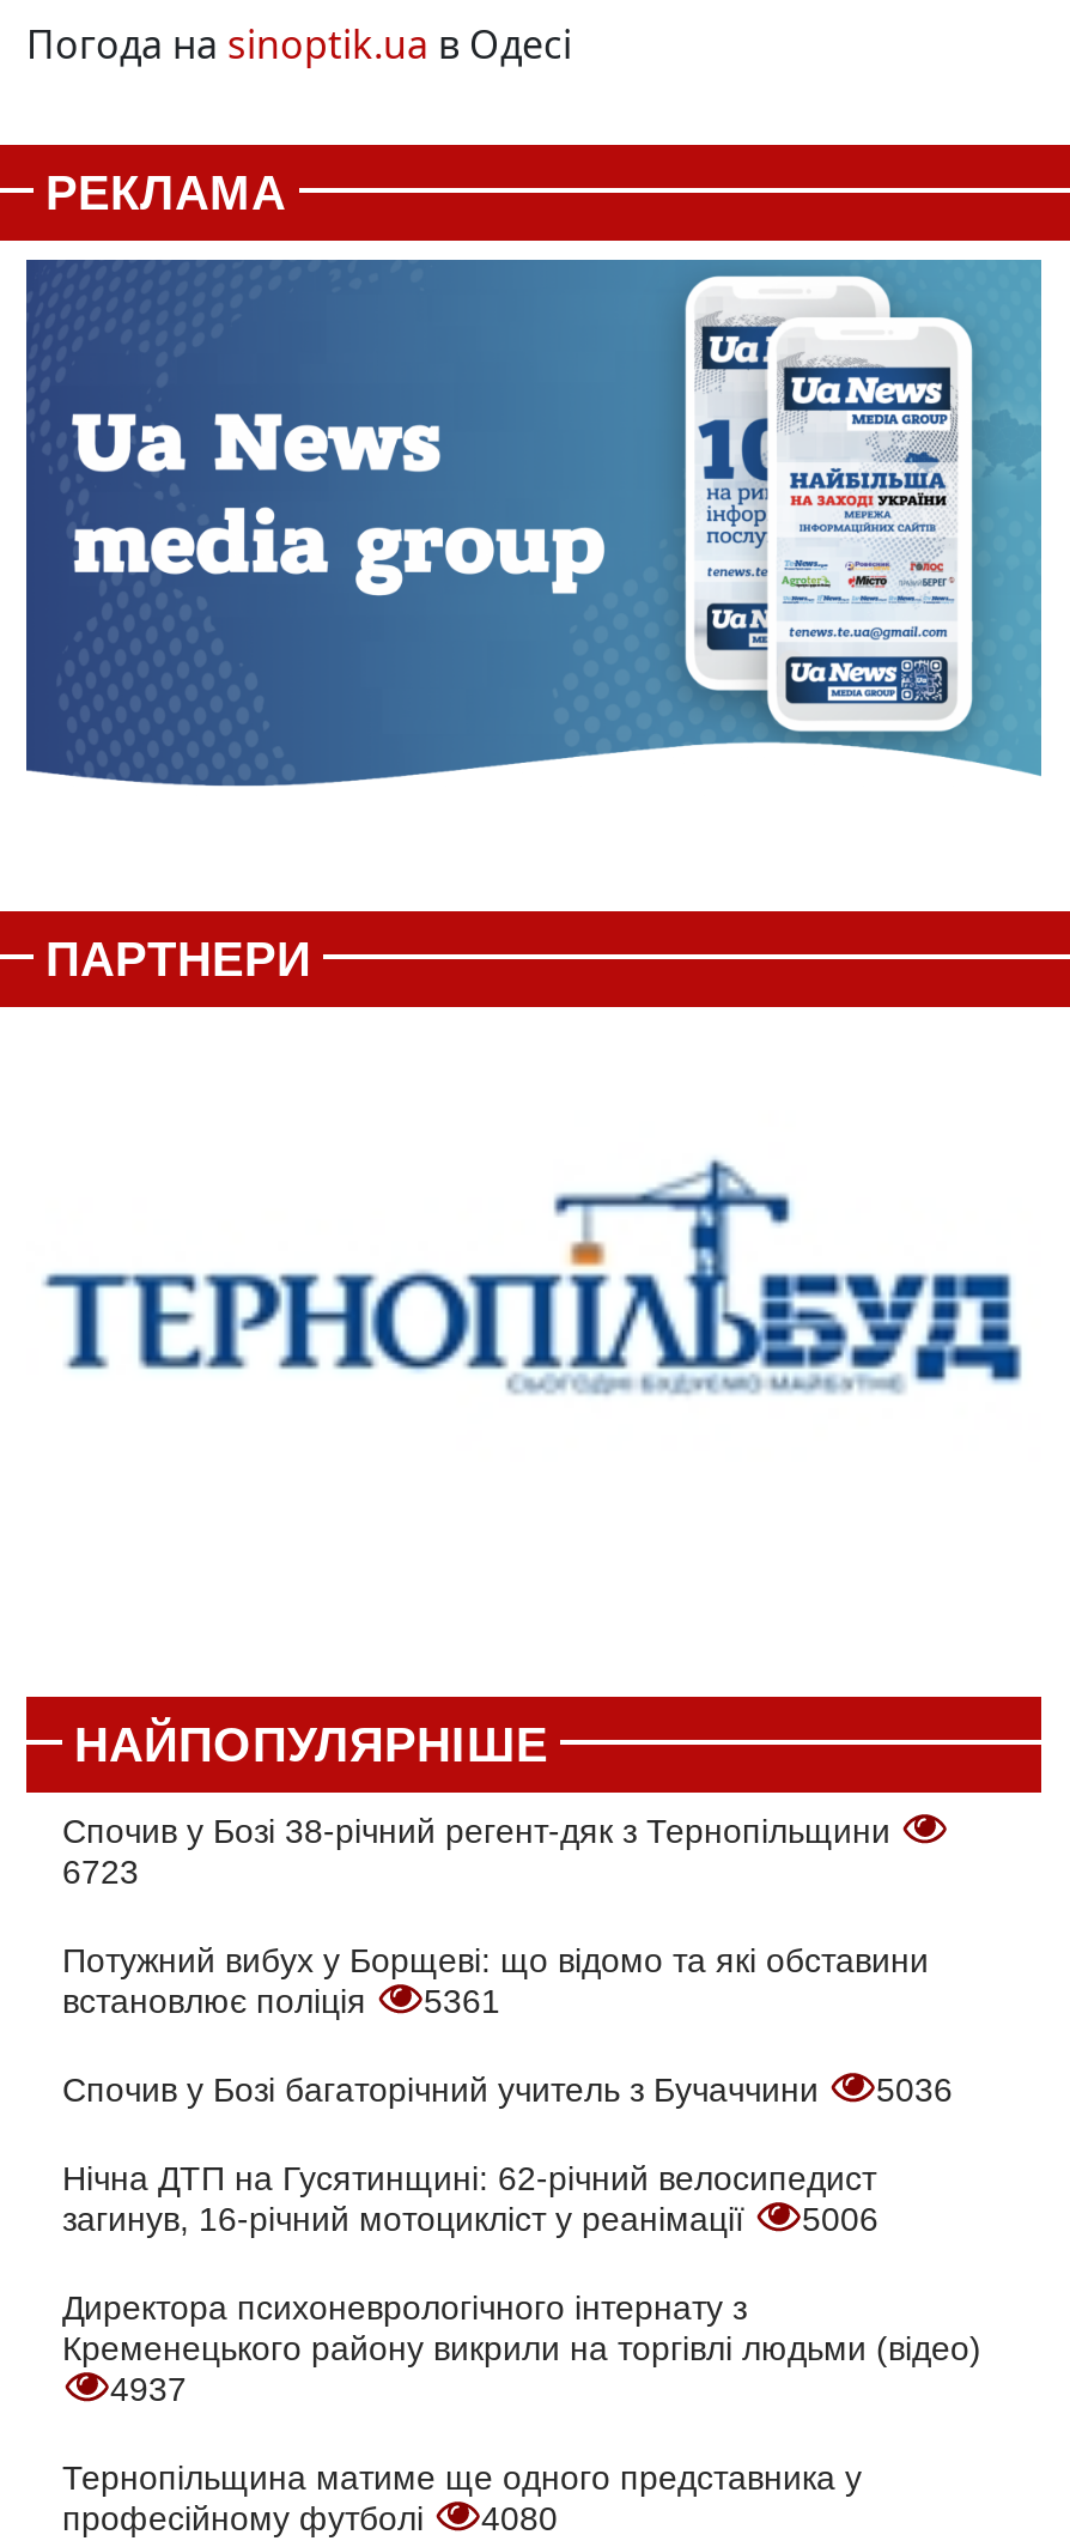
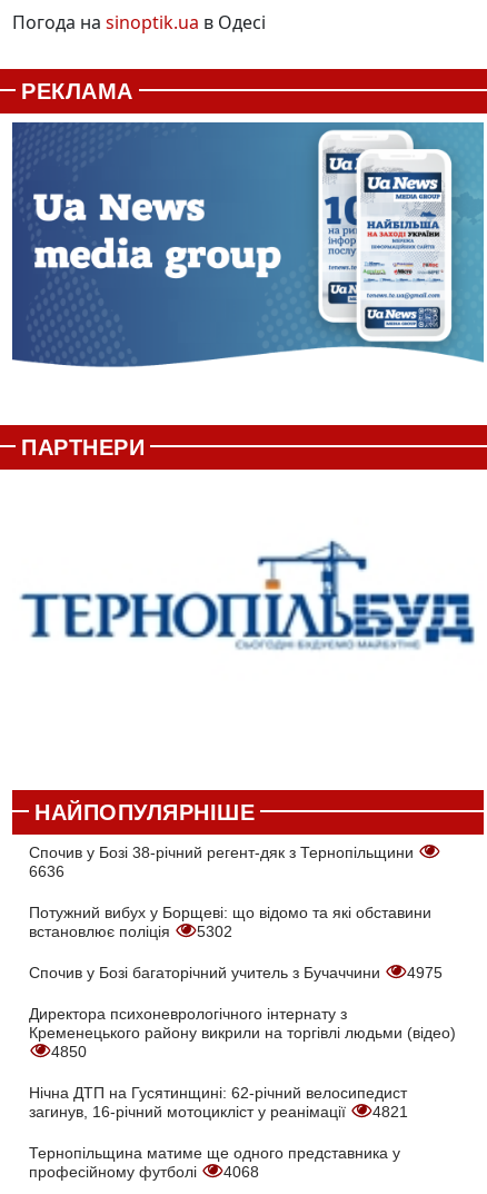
[62,1852,139,1890] 6723 -> [29,862,64,880] 6636
[62,1981,500,2019] встановлює поліція 5361 -> [29,922,232,940] встановлює поліція 5302
[802,2069,953,2237] 5036 | 5006 -> [407,963,443,981] 4975
moved [62,2158,876,2237] -> [29,1083,407,1120]: Нічна ДТП на Гусятинщині: 62-річний велосипедист | загинув, 16-річний мотоцикліст у реанімації
moved [62,2287,981,2366] -> [29,1004,456,1041]: Директора психоневрологічного інтернату з | Кременецького району викрили на торгівлі людьми (відео)
[110,2369,187,2407] 4937 -> [51,1042,408,1120] 4850 | 4821
[62,2498,558,2536] професійному футболі 4080 -> [29,1162,259,1180] професійному футболі 4068

